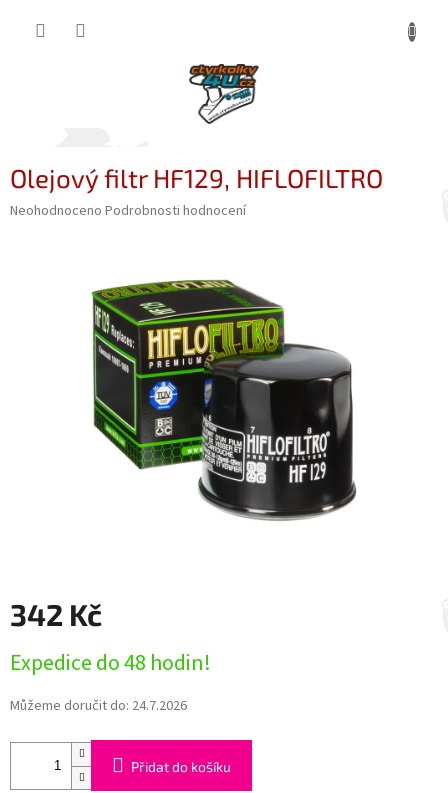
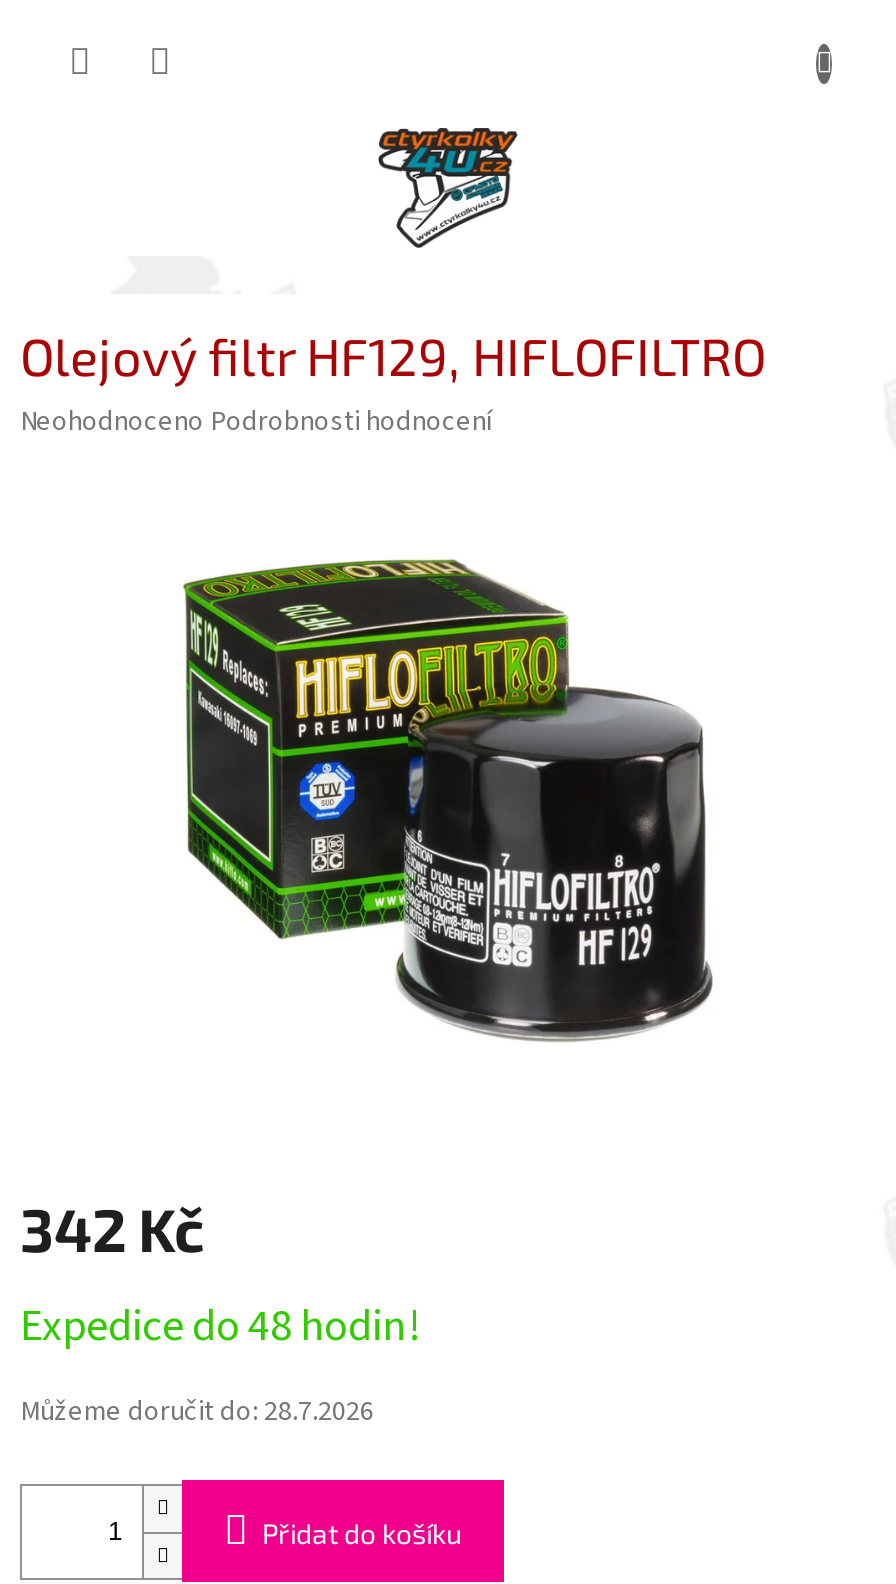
[10,696,187,716] Můžeme doručit do: 24.7.2026 -> [20,1393,374,1433] Můžeme doručit do: 28.7.2026

